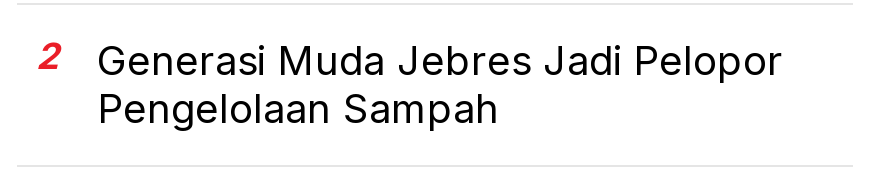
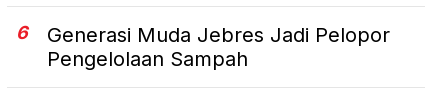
[36,34,783,84] 2 Generasi Muda Jebres Jadi Pelopor -> [16,22,390,47] 6 Generasi Muda Jebres Jadi Pelopor

